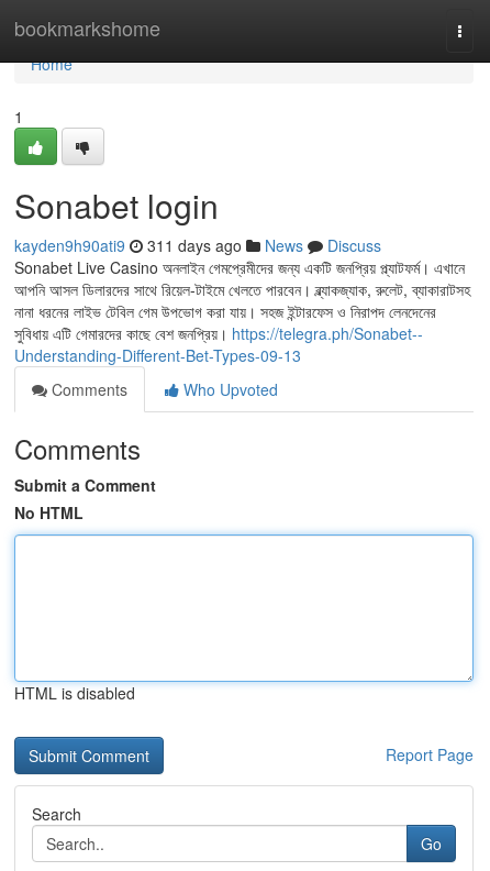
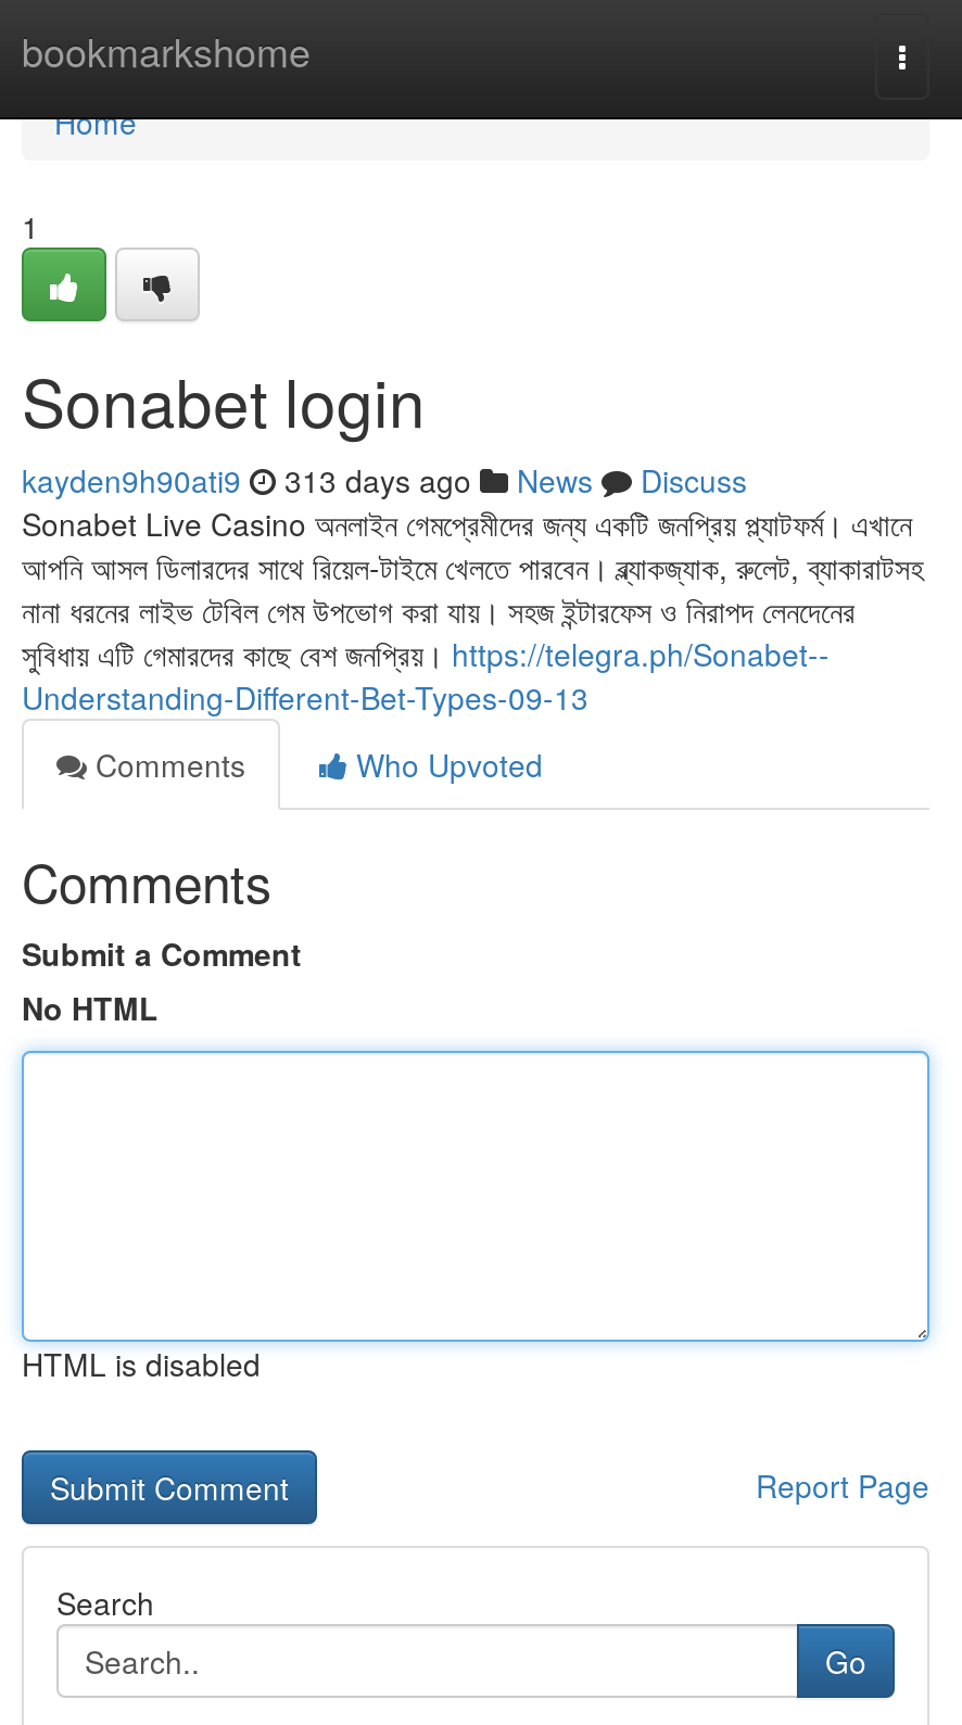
[14,234,381,256] kayden9h90ati9 311 days ago News Discuss -> [22,458,747,502] kayden9h90ati9 313 days ago News Discuss

